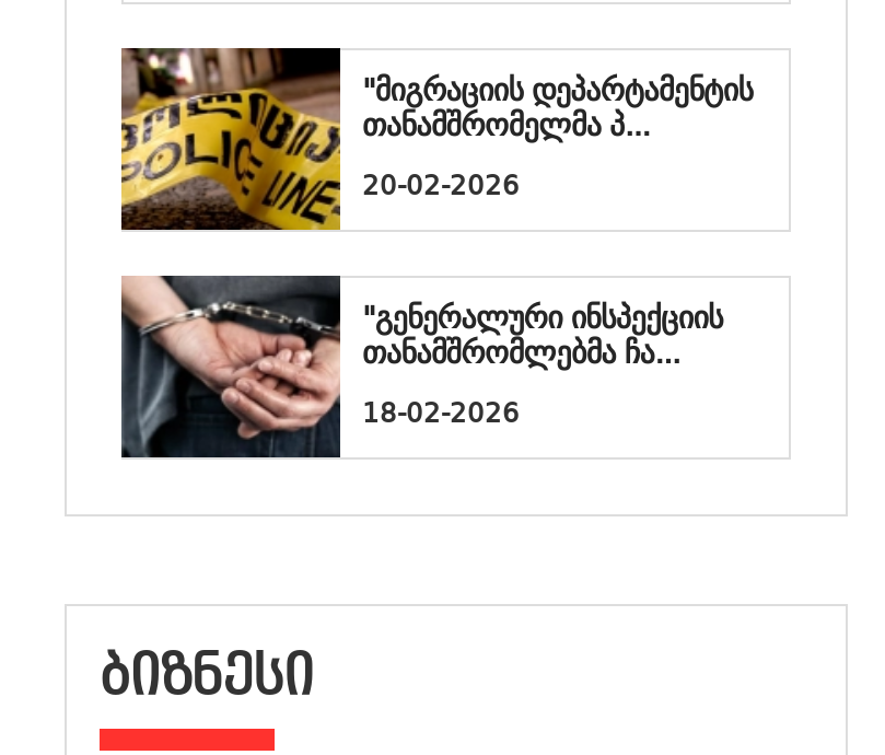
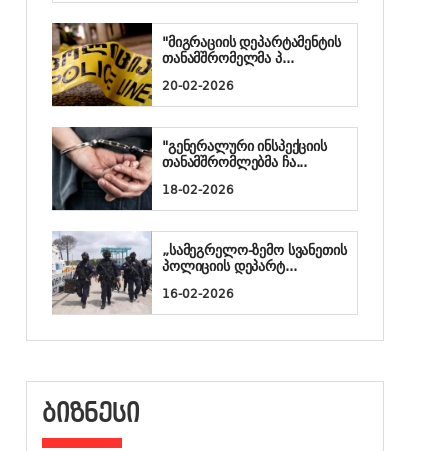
none -> [52,231,347,314] [image] | „სამეგრელო-ზემო სვანეთის | პოლიციის დეპარტ... | 16-02-2026

